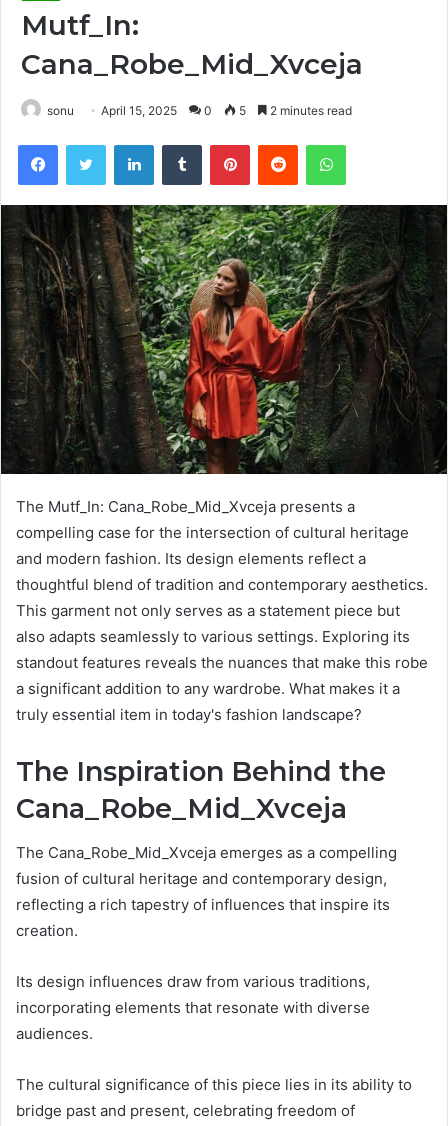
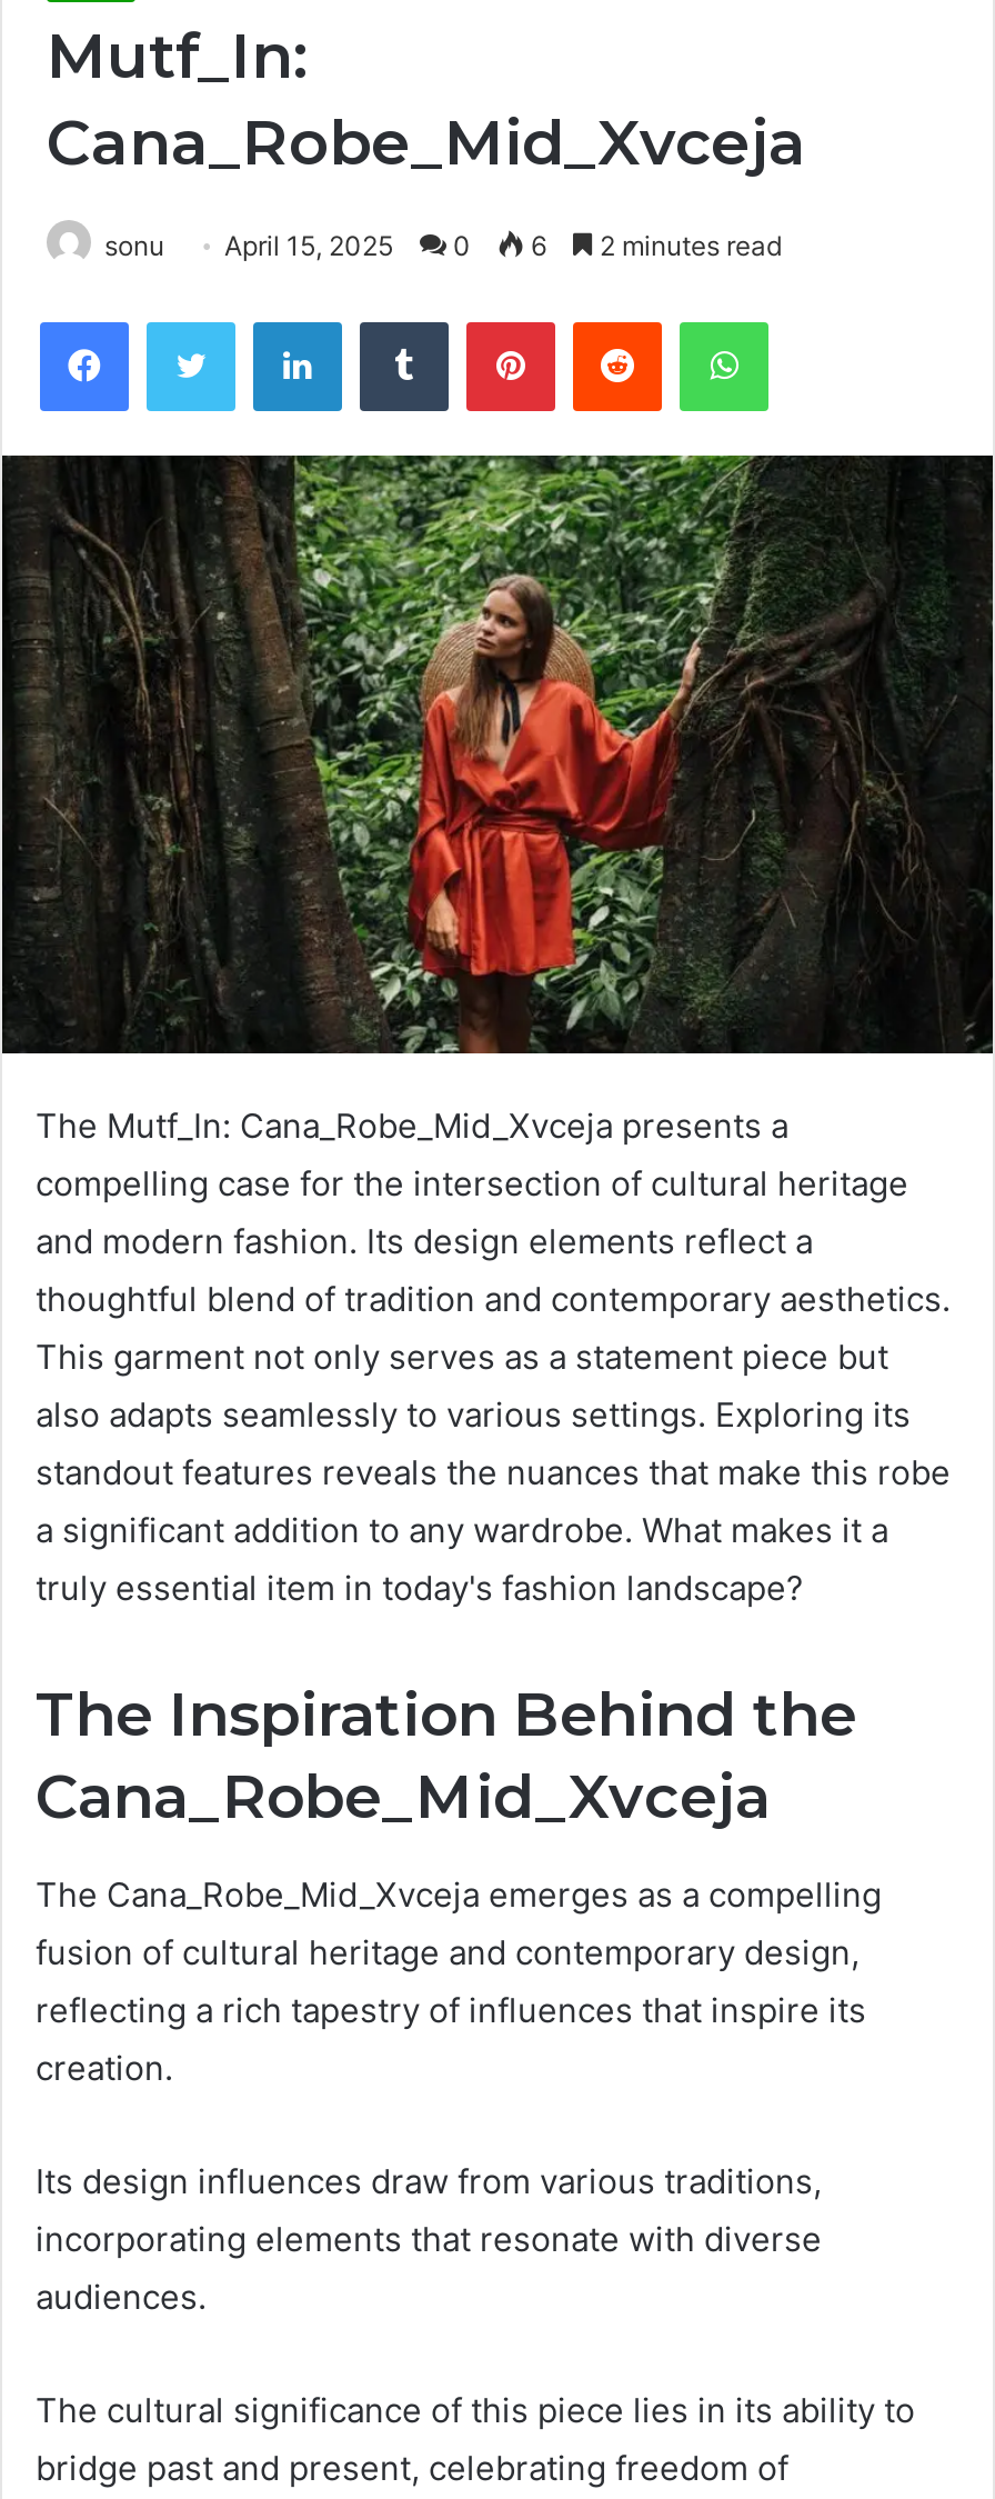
[47,103,352,118] sonu April 15, 2025 0 5 2 minutes read -> [104,228,782,262] sonu April 15, 2025 0 6 2 minutes read

